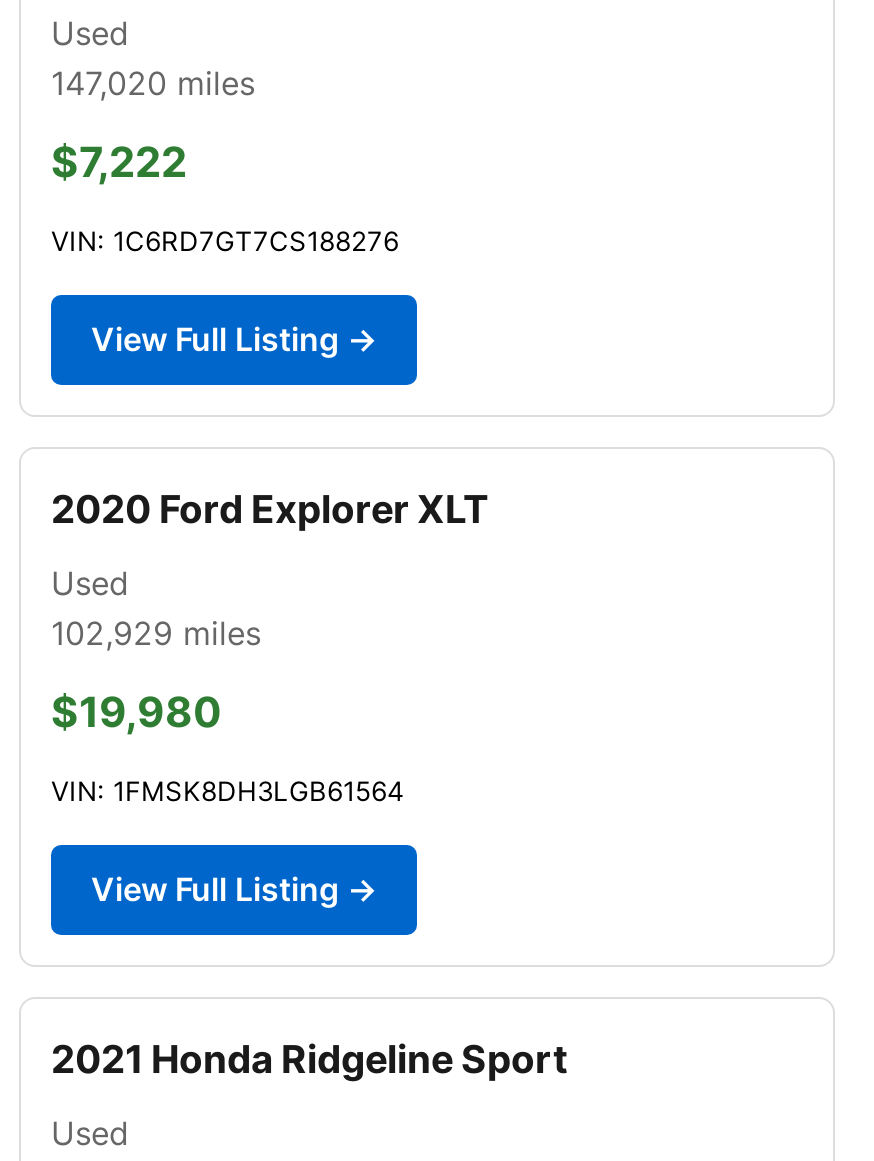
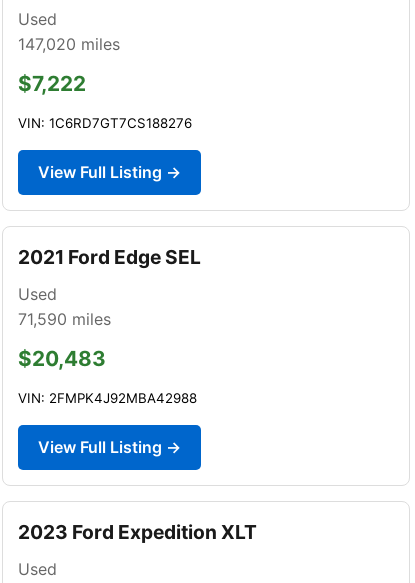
[51,485,489,533] 2020 Ford Explorer XLT -> [18,245,201,269] 2021 Ford Edge SEL
[51,613,261,653] 102,929 miles -> [18,309,111,329] 71,590 miles
[51,687,221,737] $19,980 -> [18,346,106,371] $20,483
[51,775,405,807] VIN: 1FMSK8DH3LGB61564 -> [18,390,197,406] VIN: 2FMPK4J92MBA42988
[51,1035,567,1083] 2021 Honda Ridgeline Sport -> [18,520,257,544] 2023 Ford Expedition XLT

